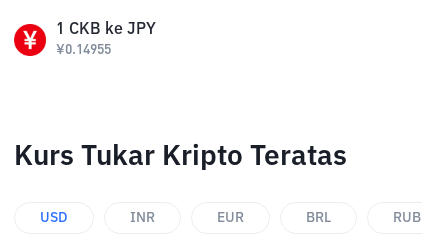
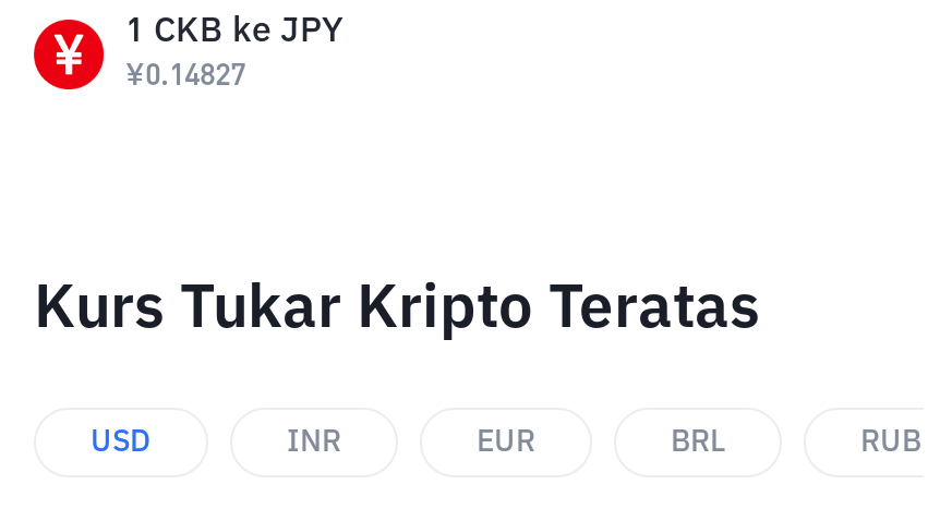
[56,43,111,57] ¥0.14955 -> [125,61,245,92] ¥0.14827

